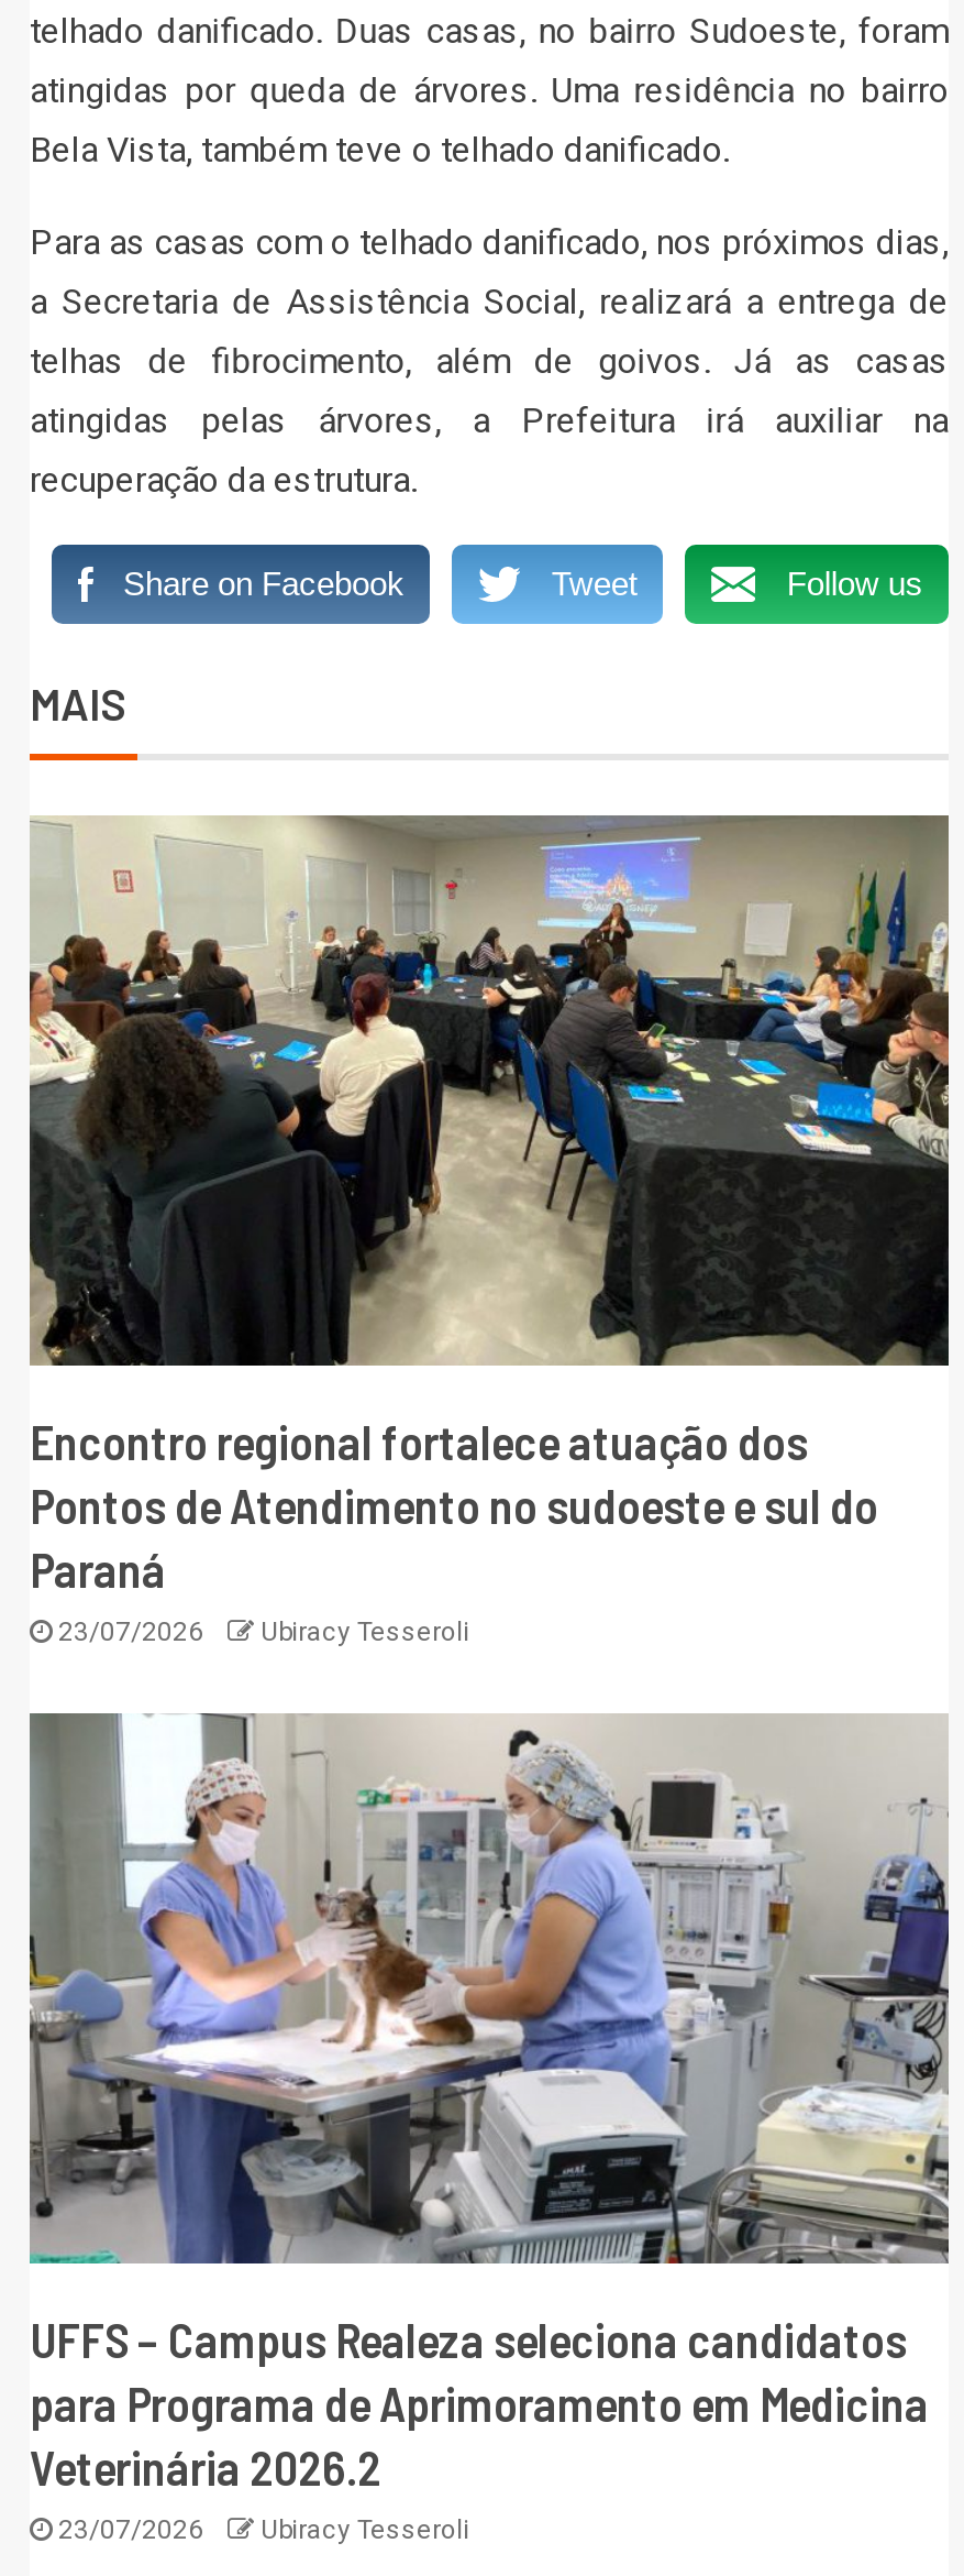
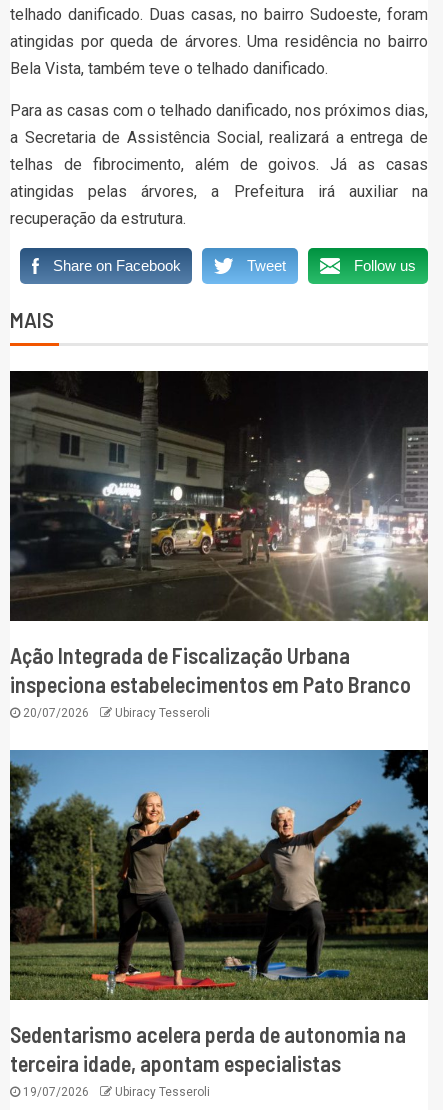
[27,813,951,1647] [image] | Encontro regional fortalece atuação dos | Pontos de Atendimento no sudoeste e sul do | Paraná | 23/07/2026 -> [9,370,429,720] [image] | Ação Integrada de Fiscalização Urbana | inspeciona estabelecimentos em Pato Branco | 20/07/2026
[27,1713,949,2545] [image] | UFFS – Campus Realeza seleciona candidatos | para Programa de Aprimoramento em Medicina | Veterinária 2026.2 | 23/07/2026 -> [10,749,429,1099] [image] | Sedentarismo acelera perda de autonomia na | terceira idade, apontam especialistas | 19/07/2026

